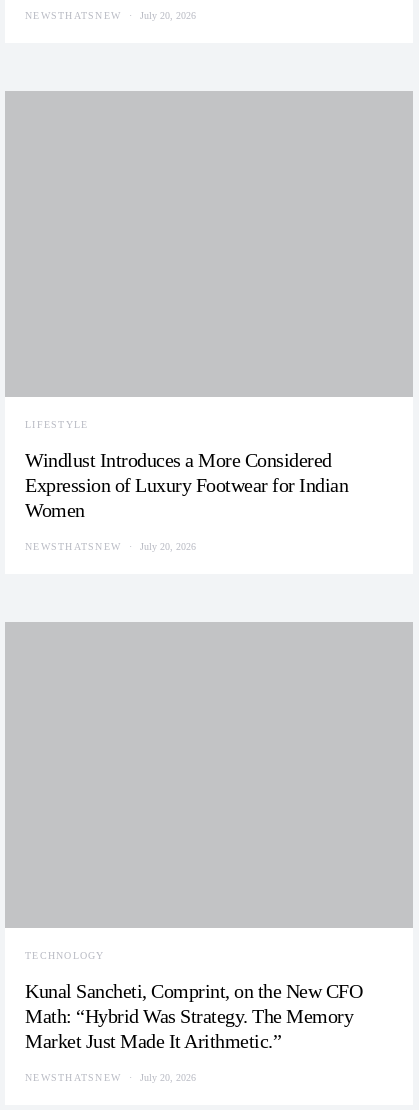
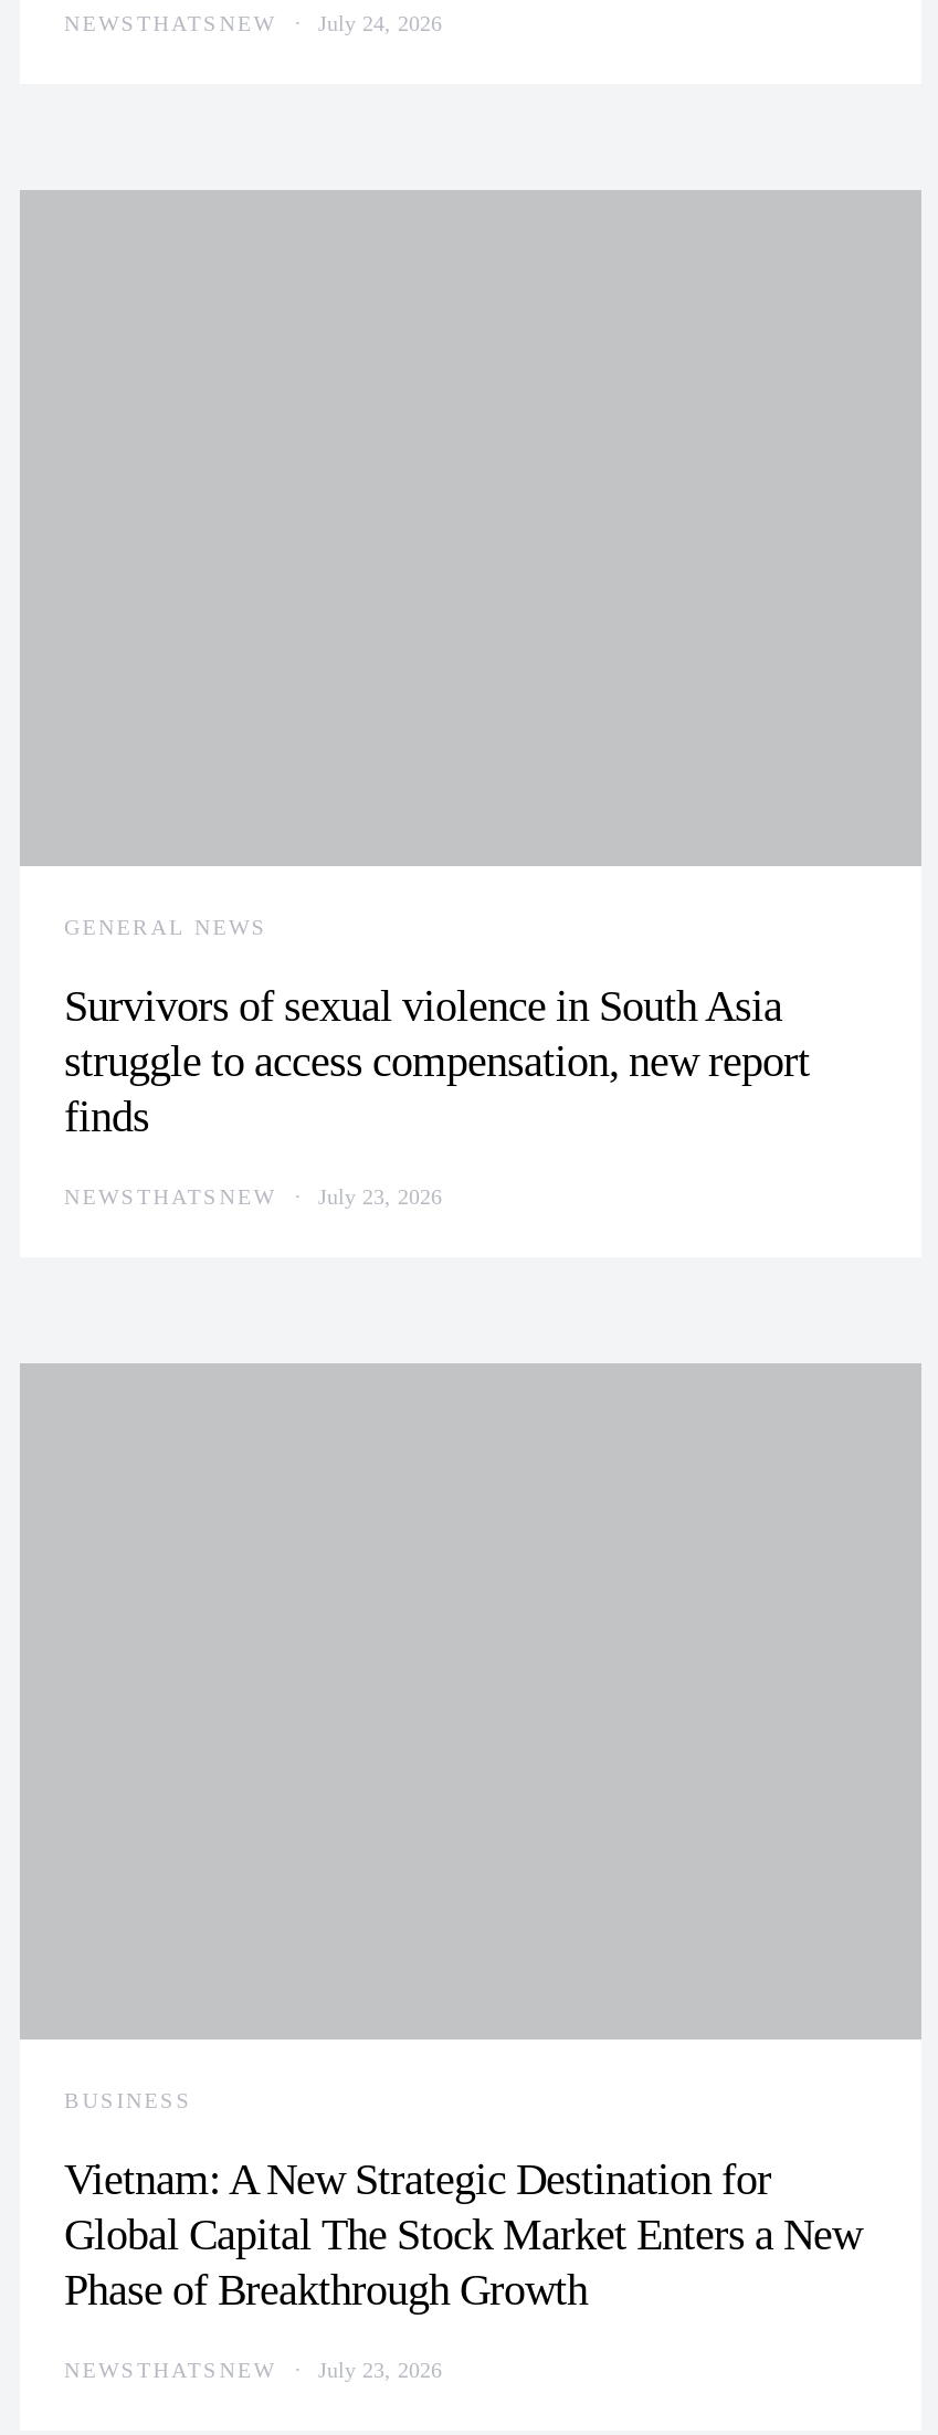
[25,10,196,21] NEWSTHATSNEW July 20, 2026 -> [64,11,442,35] NEWSTHATSNEW July 24, 2026
[25,419,88,430] LIFESTYLE -> [64,915,267,939] GENERAL NEWS
[25,449,348,521] Windlust Introduces a More Considered | Expression of Luxury Footwear for Indian | Women -> [64,981,810,1140] Survivors of sexual violence in South Asia | struggle to access compensation, new report | finds
[25,541,196,552] NEWSTHATSNEW July 20, 2026 -> [64,1184,442,1209] NEWSTHATSNEW July 23, 2026
[25,950,104,961] TECHNOLOGY -> [64,2088,192,2112] BUSINESS
[25,980,362,1052] Kunal Sancheti, Comprint, on the New CFO | Math: “Hybrid Was Strategy. The Memory | Market Just Made It Arithmetic.” -> [64,2154,862,2313] Vietnam: A New Strategic Destination for | Global Capital The Stock Market Enters a New | Phase of Breakthrough Growth
[25,1072,196,1083] NEWSTHATSNEW July 20, 2026 -> [64,2358,442,2382] NEWSTHATSNEW July 23, 2026

